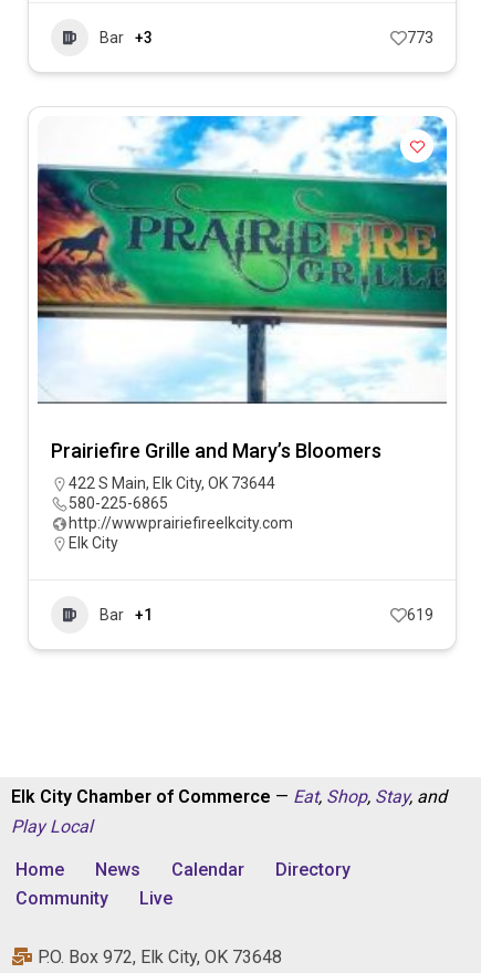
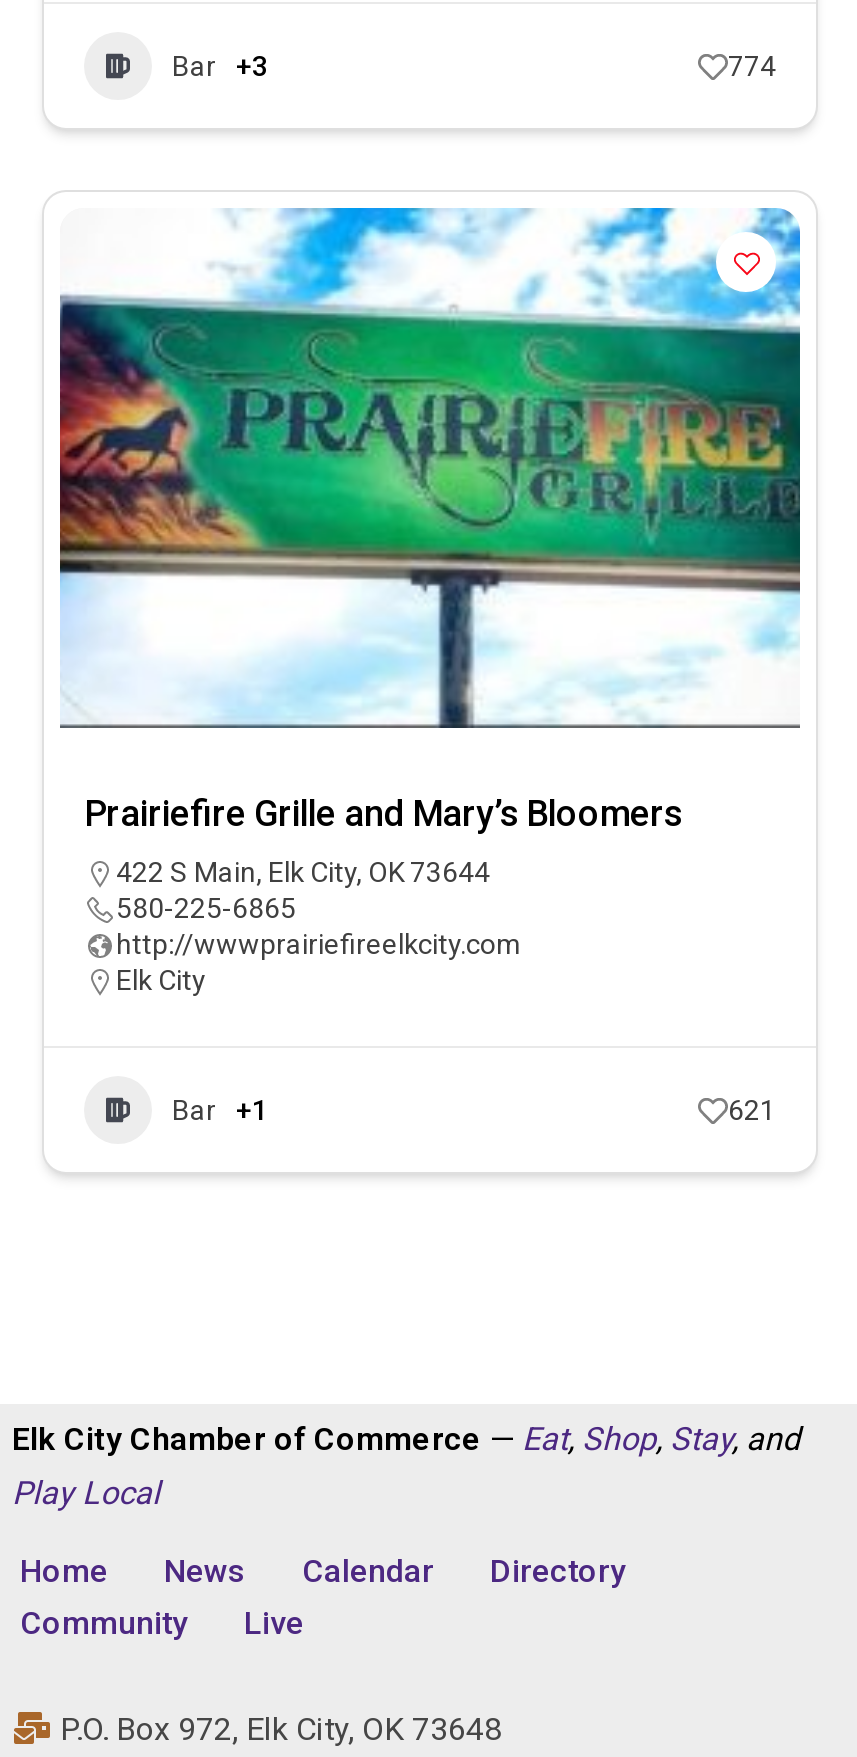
[407,28,433,46] 773 -> [728,49,776,81] 774
[407,605,433,623] 619 -> [728,1093,776,1125] 621

